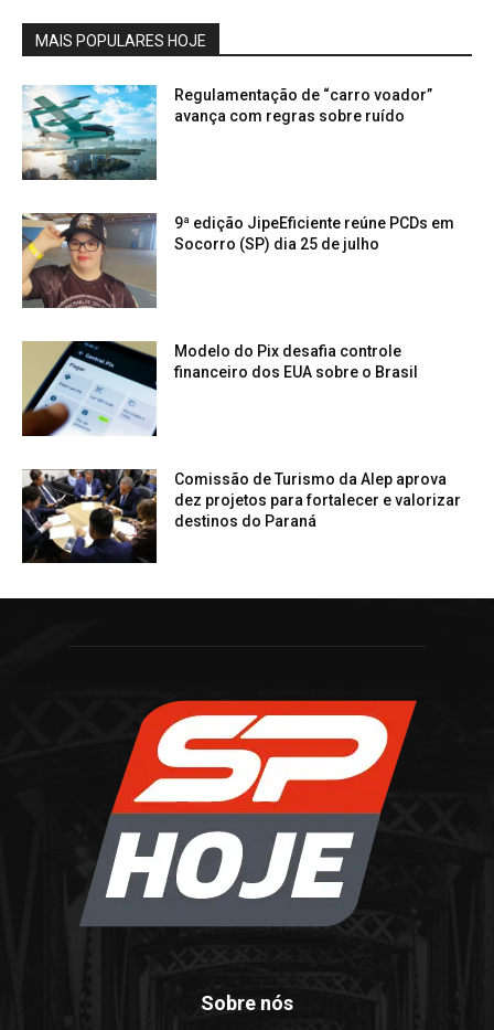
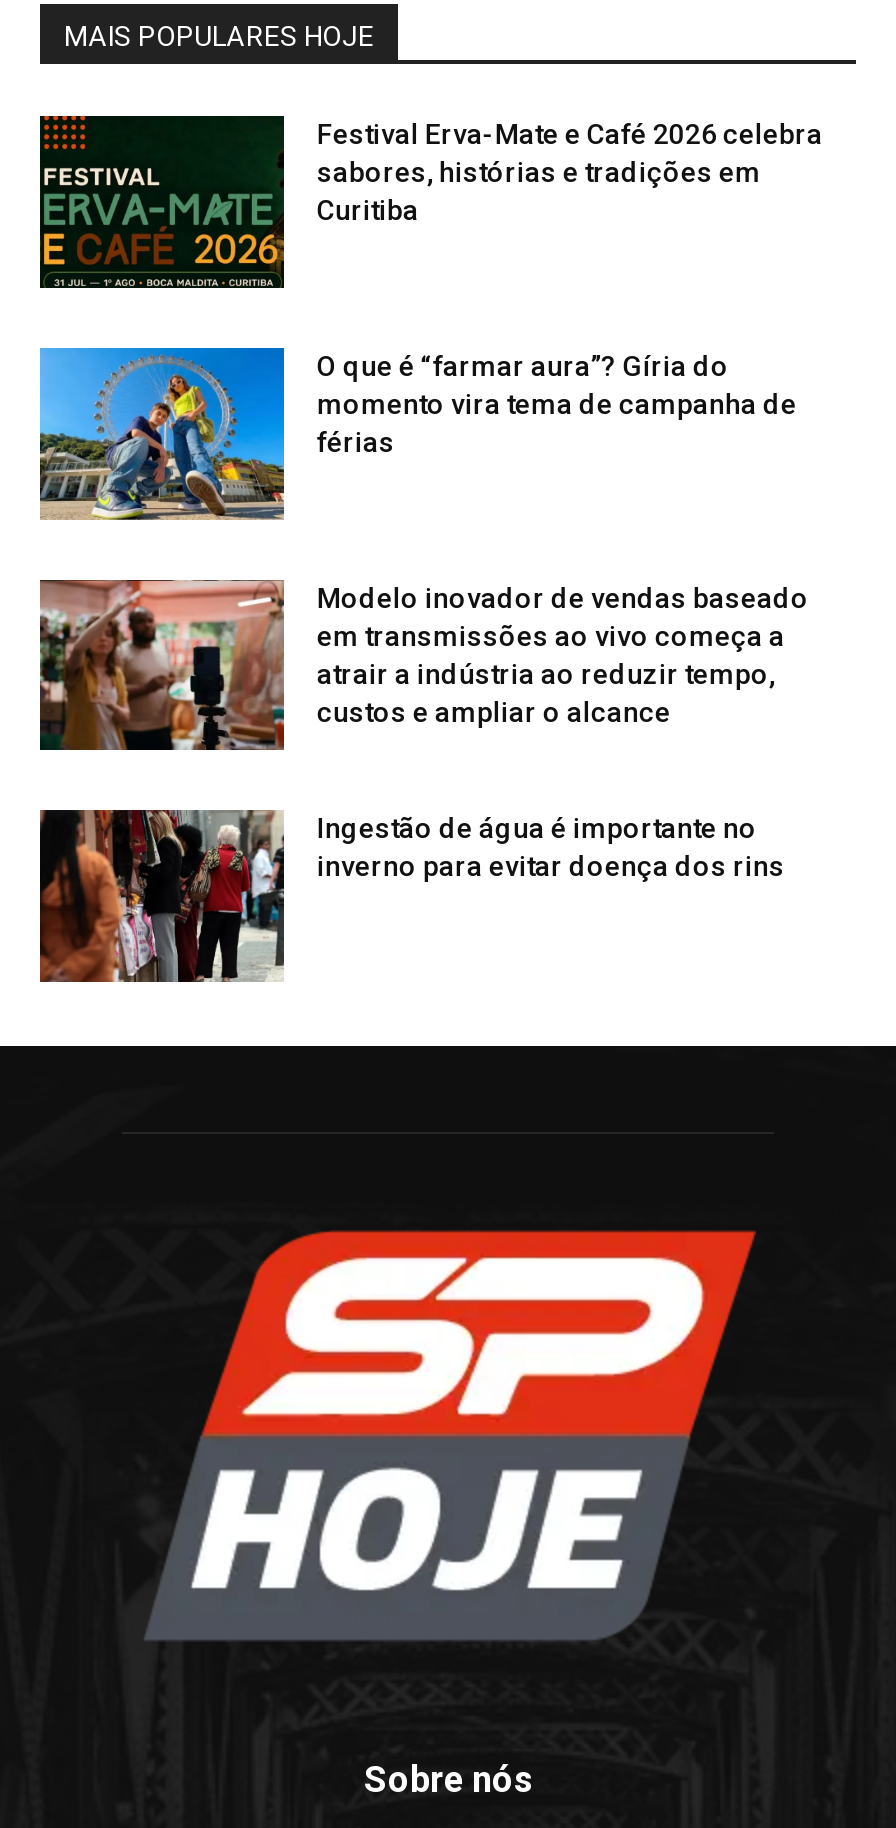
[21,84,433,181] [image] | Regulamentação de “carro voador” | avança com regras sobre ruído -> [38,114,823,290] [image] | Festival Erva-Mate e Café 2026 celebra | sabores, histórias e tradições em | Curitiba
[21,212,455,309] [image] | 9ª edição JipeEficiente reúne PCDs em | Socorro (SP) dia 25 de julho -> [38,346,797,520] [image] | O que é “farmar aura”? Gíria do | momento vira tema de campanha de | férias
[21,340,418,437] [image] | Modelo do Pix desafia controle | financeiro dos EUA sobre o Brasil -> [40,578,809,752] [image] | Modelo inovador de vendas baseado | em transmissões ao vivo começa a | atrair a indústria ao reduzir tempo, | custos e ampliar o alcance
[21,468,461,564] [image] | Comissão de Turismo da Alep aprova | dez projetos para fortalecer e valorizar | destinos do Paraná -> [38,808,785,984] [image] | Ingestão de água é importante no | inverno para evitar doença dos rins

